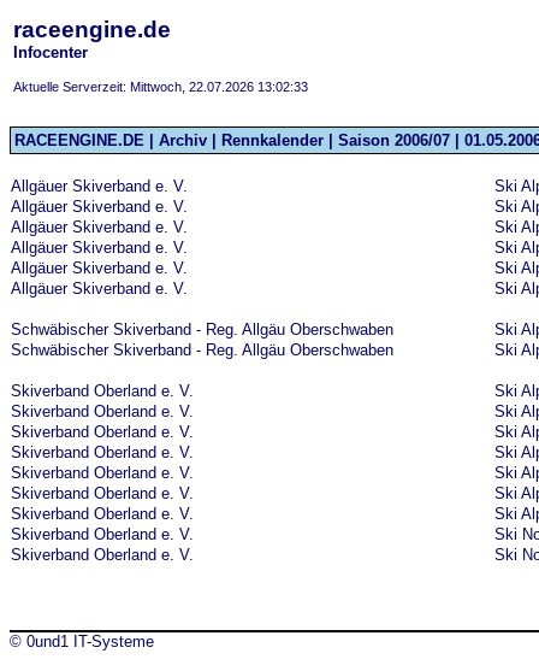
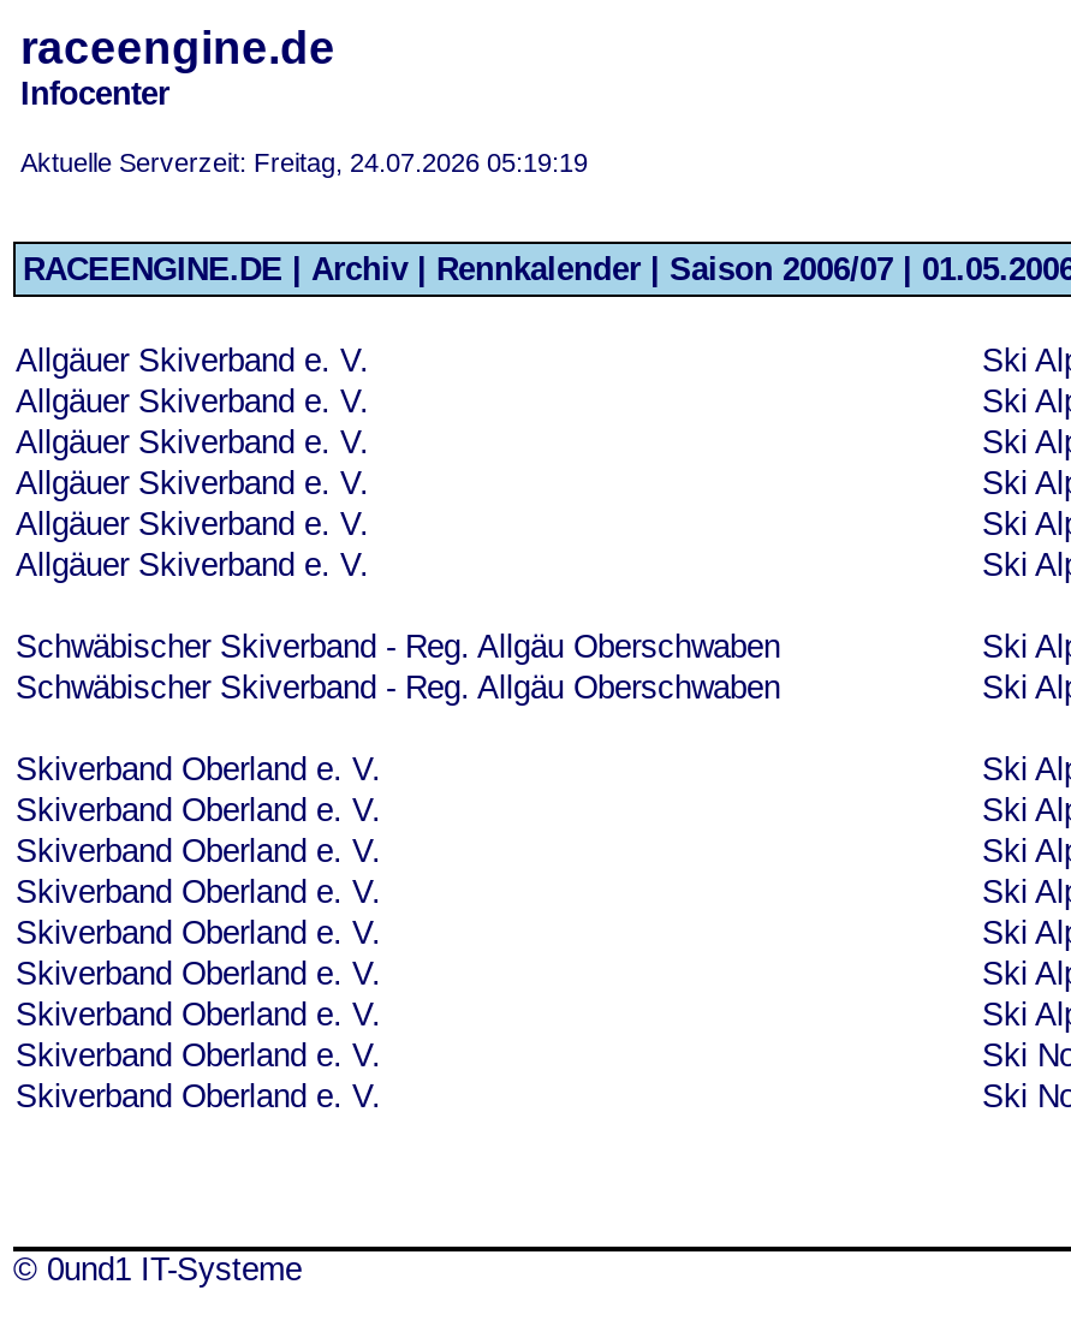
[13,80,308,94] Aktuelle Serverzeit: Mittwoch, 22.07.2026 13:02:33 -> [20,148,588,177] Aktuelle Serverzeit: Freitag, 24.07.2026 05:19:19

